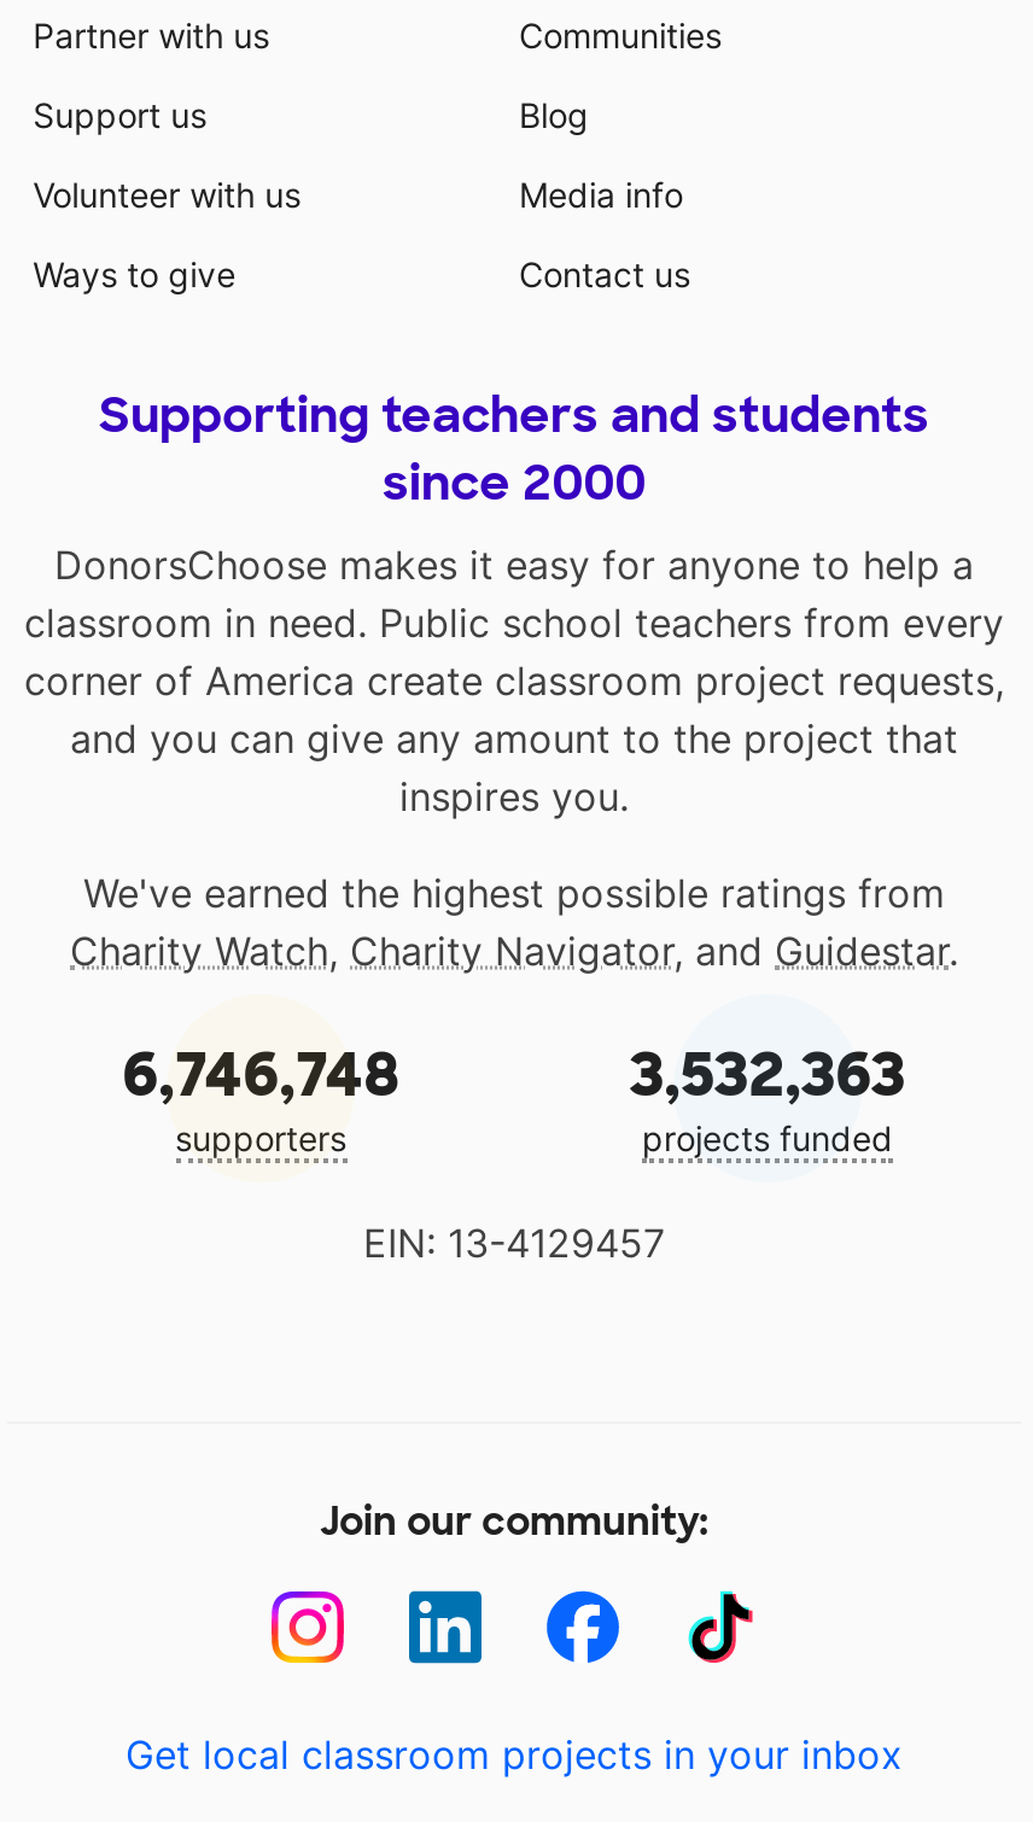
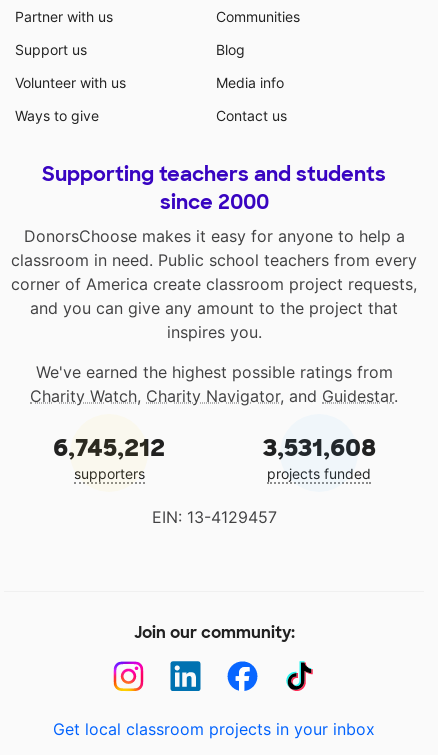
[122,1037,399,1112] 6,746,748 -> [53,432,165,463] 6,745,212
[630,1037,905,1112] 3,532,363 -> [262,432,375,463] 3,531,608

